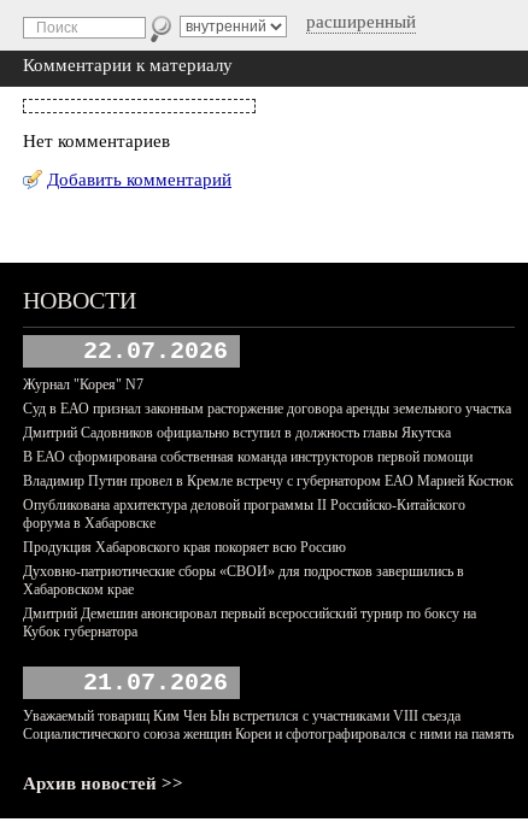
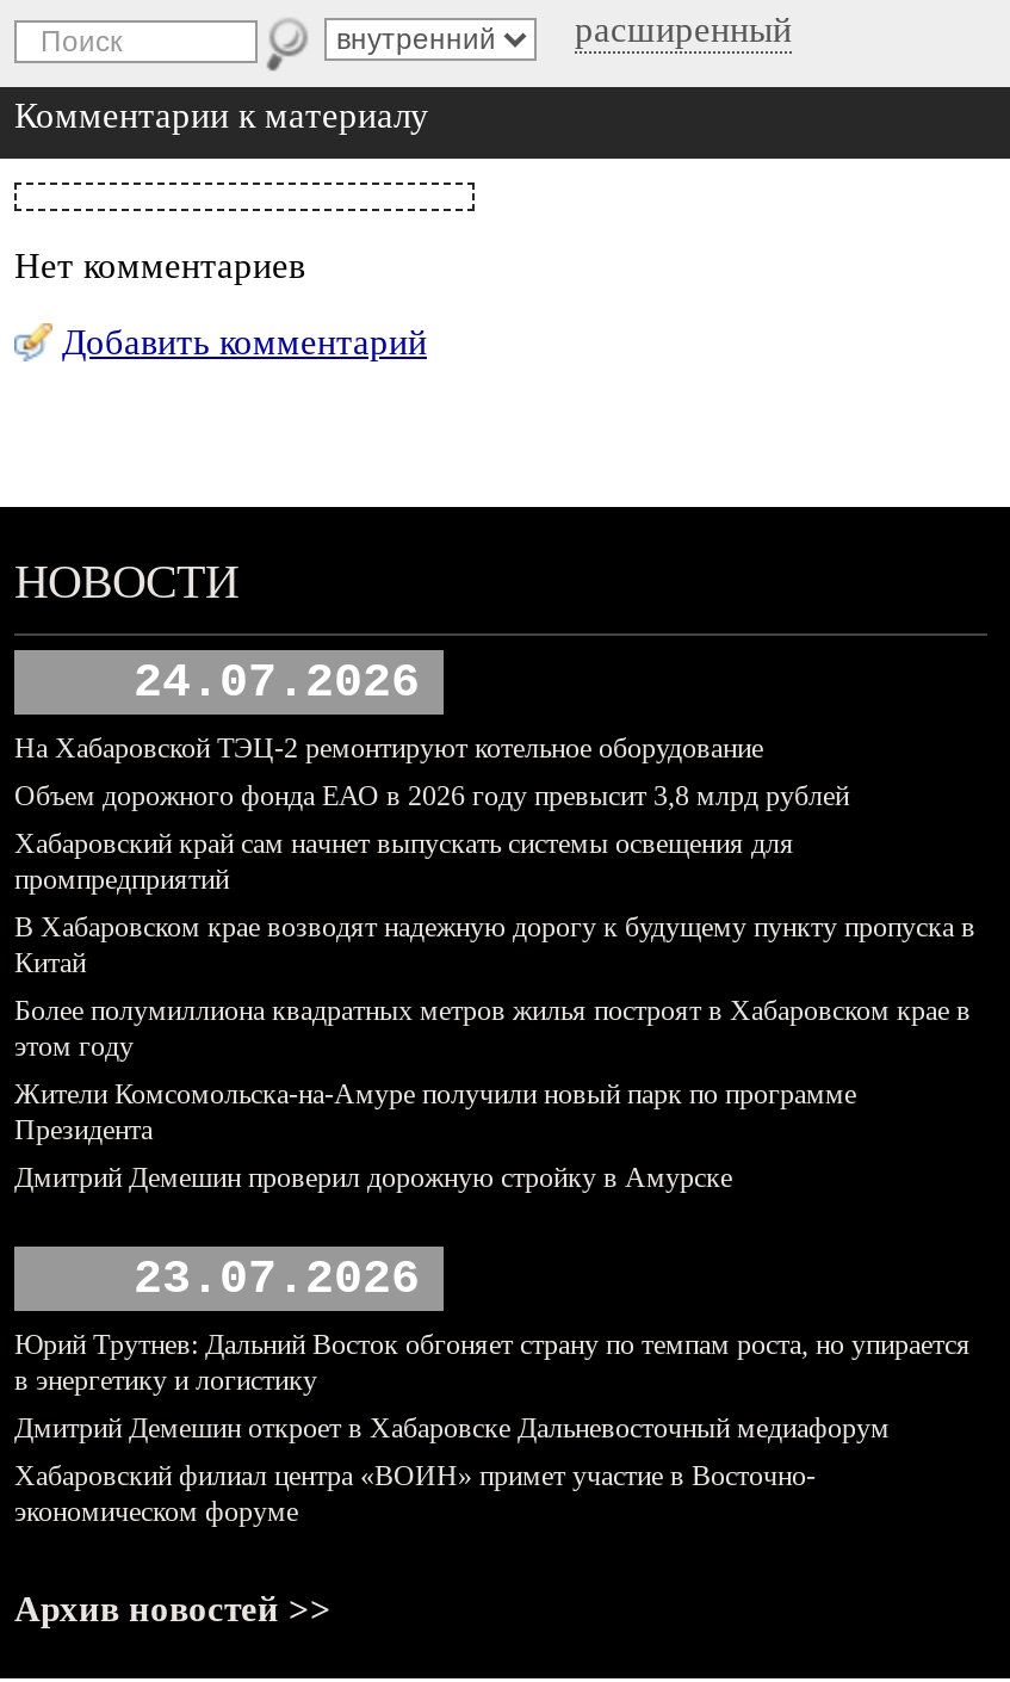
[23,337,514,640] 22.07.2026 | Журнал "Корея" N7 | Суд в ЕАО признал законным расторжение договора аренды земельного участка | Дмитрий Садовников официально вступил в должность главы Якутска | В ЕАО сформирована собственная команда инструкторов первой помощи | Владимир Путин провел в Кремле встречу с губернатором ЕАО Марией Костюк | Опубликована архитектура деловой программы II Российско-Китайского | форума в Хабаровске | Продукция Хабаровского края покоряет всю Россию | Духовно-патриотические сборы «СВОИ» для подростков завершились в | Хабаровском крае | Дмитрий Демешин анонсировал первый всероссийский турнир по боксу на | Кубок губернатора -> [14,655,975,1194] 24.07.2026 | На Хабаровской ТЭЦ-2 ремонтируют котельное оборудование | Объем дорожного фонда ЕАО в 2026 году превысит 3,8 млрд рублей | Хабаровский край сам начнет выпускать системы освещения для | промпредприятий | В Хабаровском крае возводят надежную дорогу к будущему пункту пропуска в | Китай | Более полумиллиона квадратных метров жилья построят в Хабаровском крае в | этом году | Жители Комсомольска-на-Амуре получили новый парк по программе | Президента | Дмитрий Демешин проверил дорожную стройку в Амурске
[23,669,514,742] 21.07.2026 | Уважаемый товарищ Ким Чен Ын встретился с участниками VIII съезда | Социалистического союза женщин Кореи и сфотографировался с ними на память -> [14,1251,971,1528] 23.07.2026 | Юрий Трутнев: Дальний Восток обгоняет страну по темпам роста, но упирается | в энергетику и логистику | Дмитрий Демешин откроет в Хабаровске Дальневосточный медиафорум | Хабаровский филиал центра «ВОИН» примет участие в Восточно- | экономическом форуме

